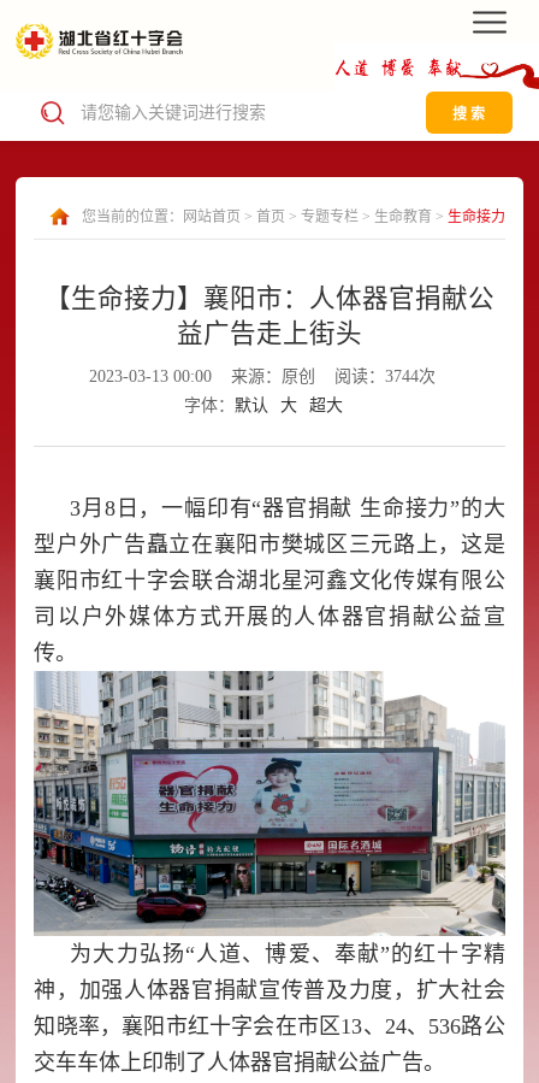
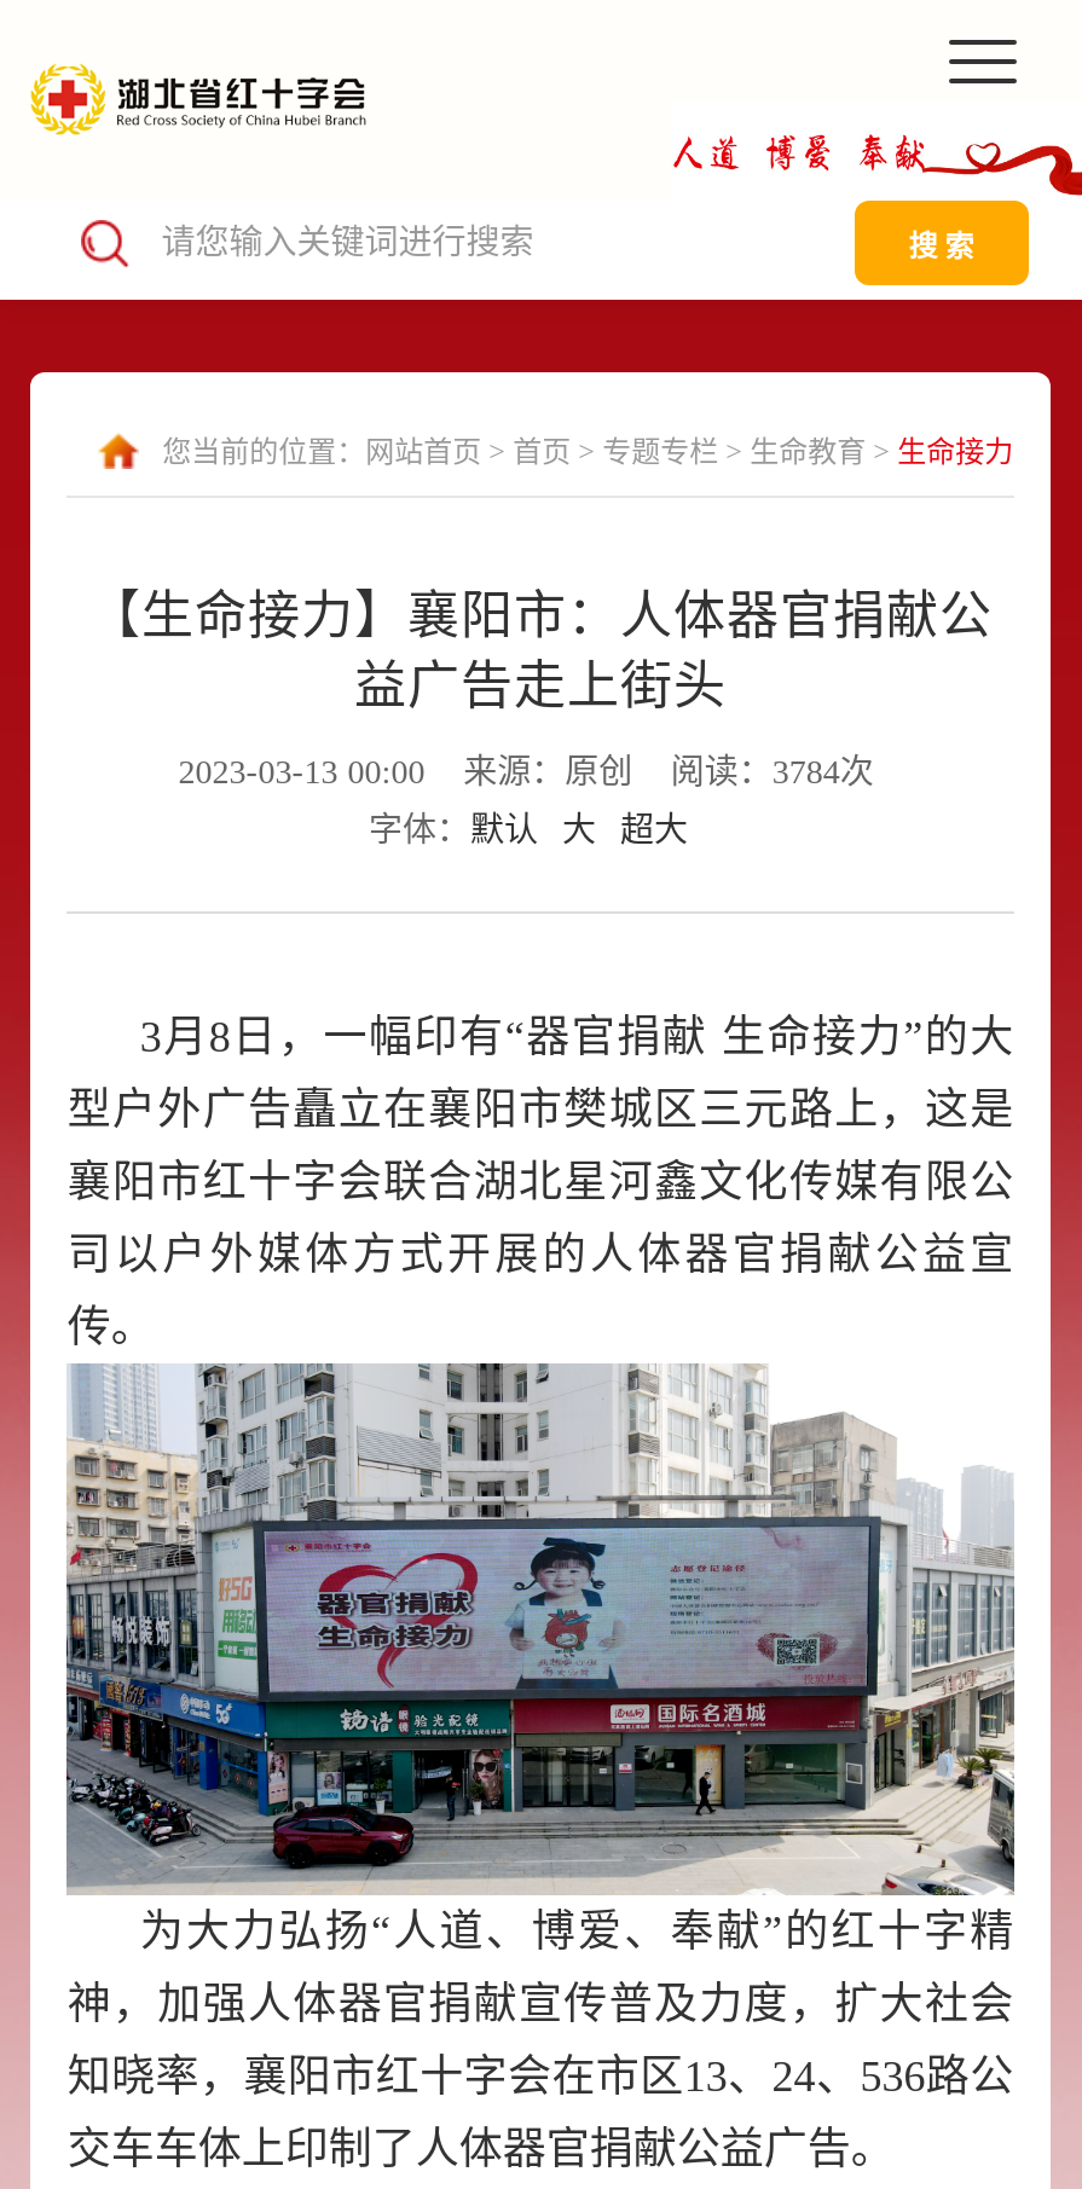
[89,368,435,386] 2023-03-13 00:00 来源：原创 阅读：3744次 -> [178,755,874,791] 2023-03-13 00:00 来源：原创 阅读：3784次

